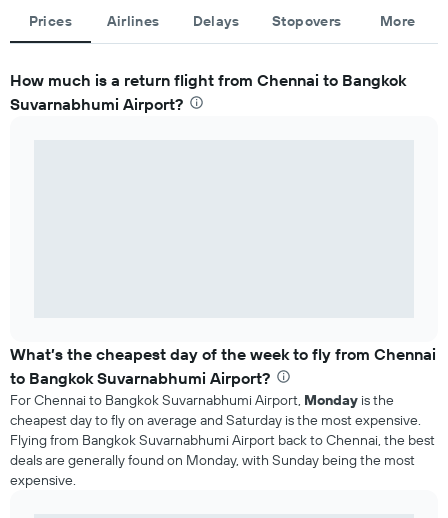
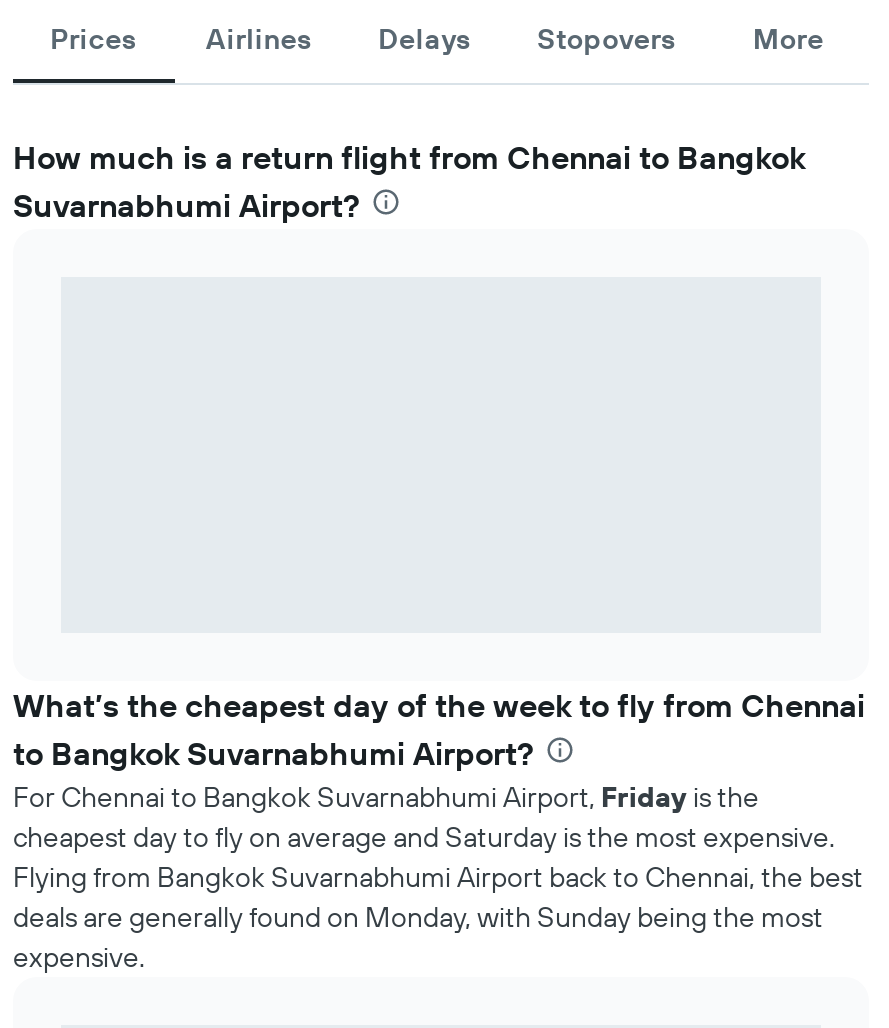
[10,391,394,409] For Chennai to Bangkok Suvarnabhumi Airport, Monday is the -> [13,779,759,815] For Chennai to Bangkok Suvarnabhumi Airport, Friday is the

